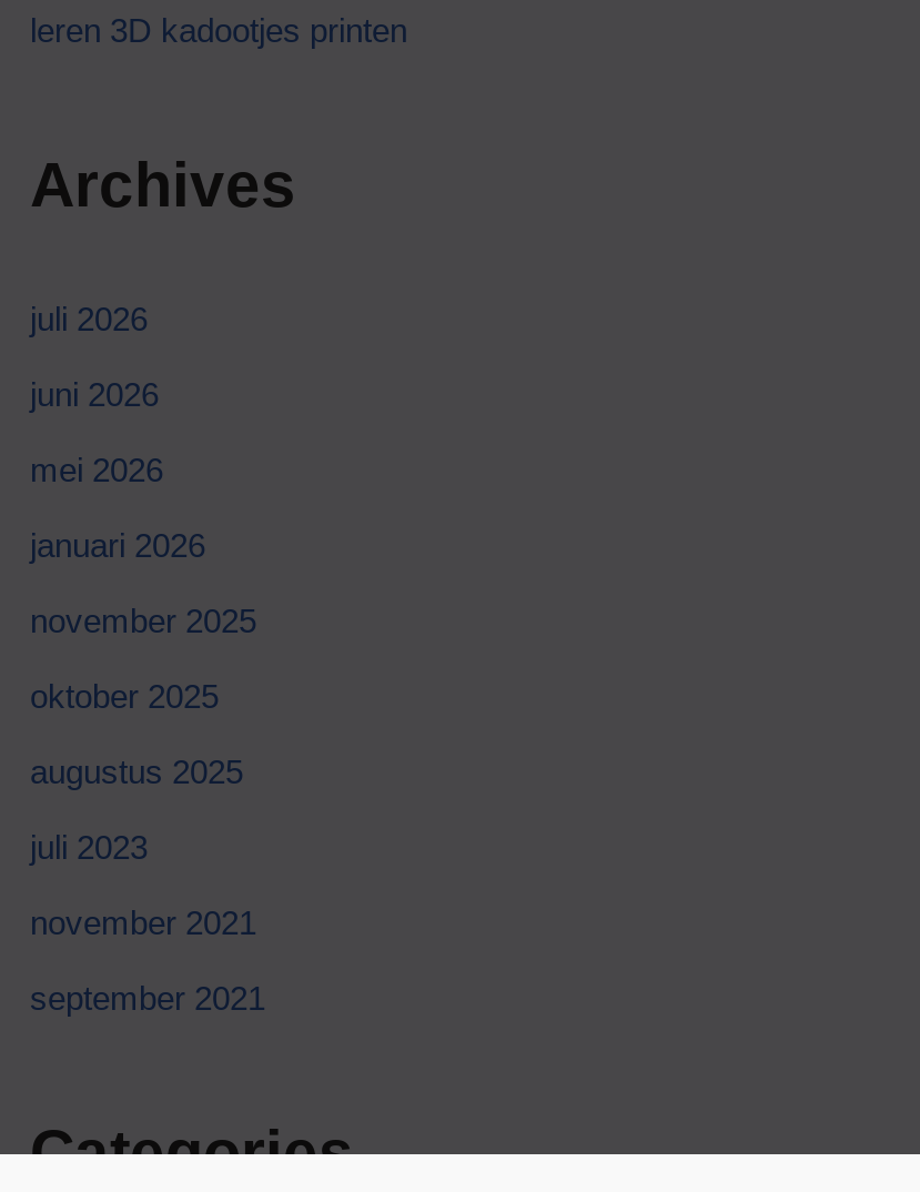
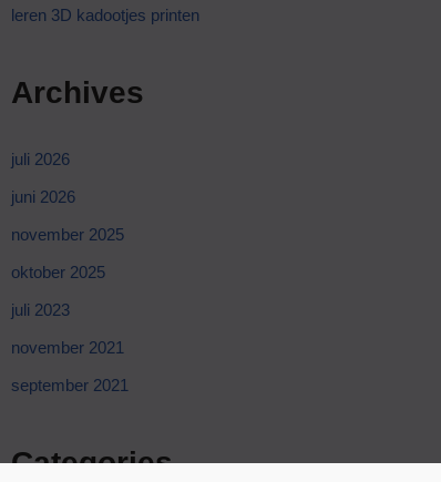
[30,450,205,563] mei 2026 | januari 2026 -> none
[30,752,243,789] augustus 2025 -> none

